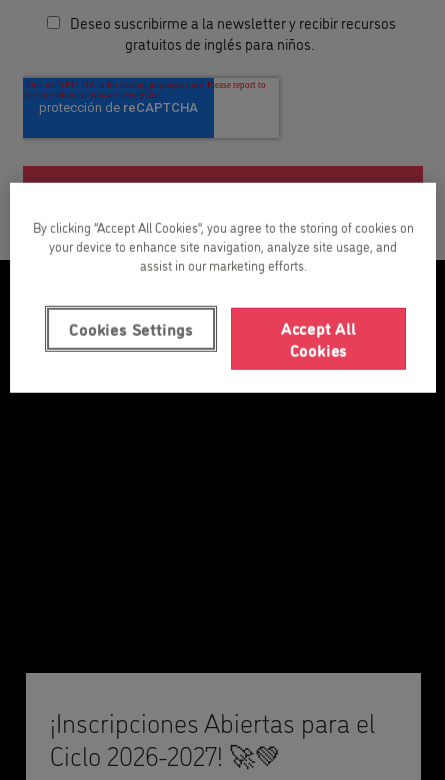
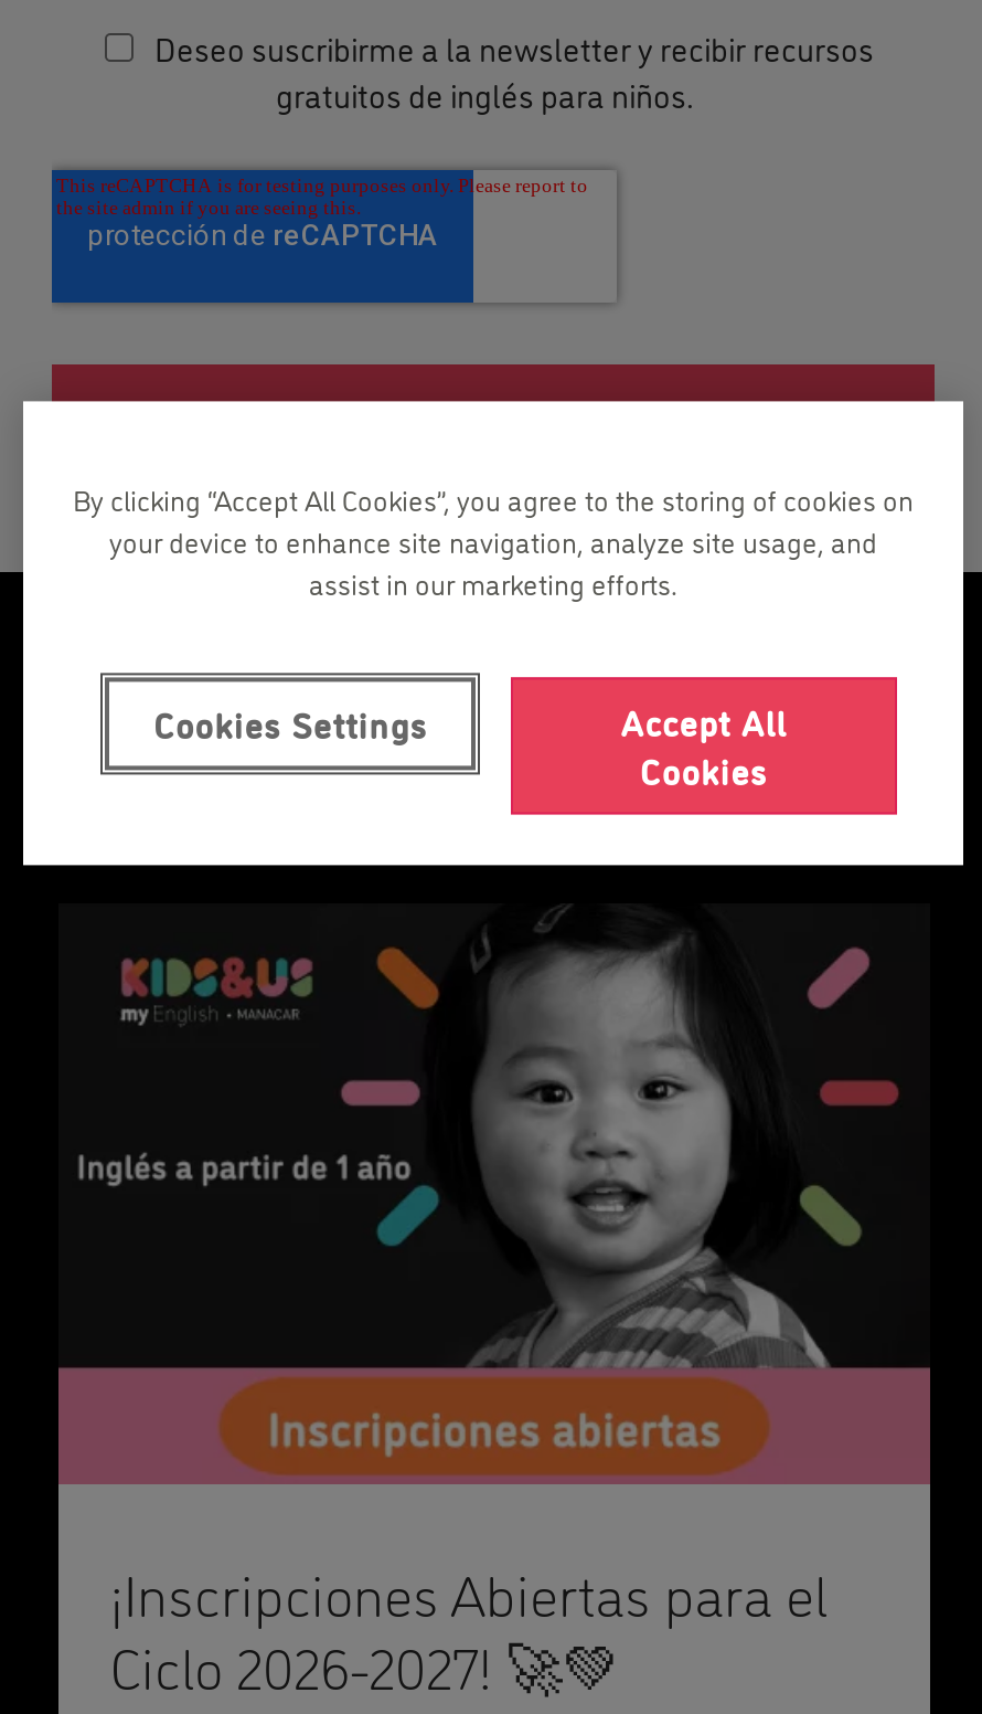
none -> [56,923,932,1484] [image]

